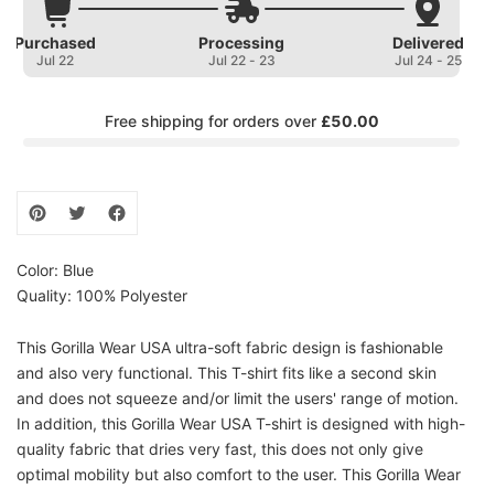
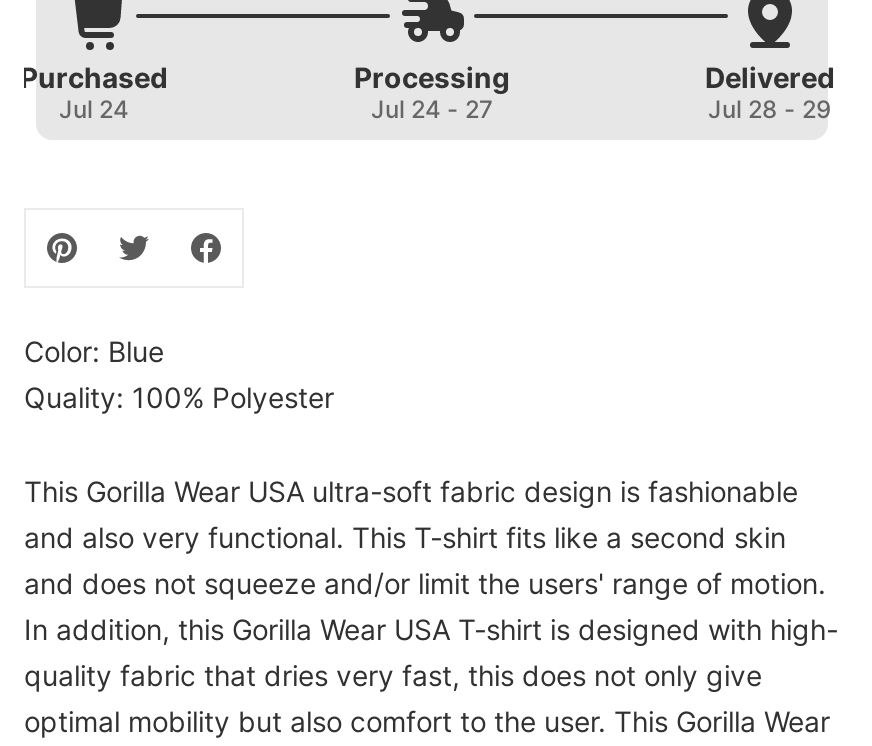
[36,52,74,69] Jul 22 -> [59,95,129,125] Jul 24
[104,52,461,131] Jul 24 - 25 | Free shipping for orders over £50.00 -> [708,95,832,125] Jul 28 - 29
[208,52,275,69] Jul 22 - 23 -> [371,95,493,125] Jul 24 - 27

